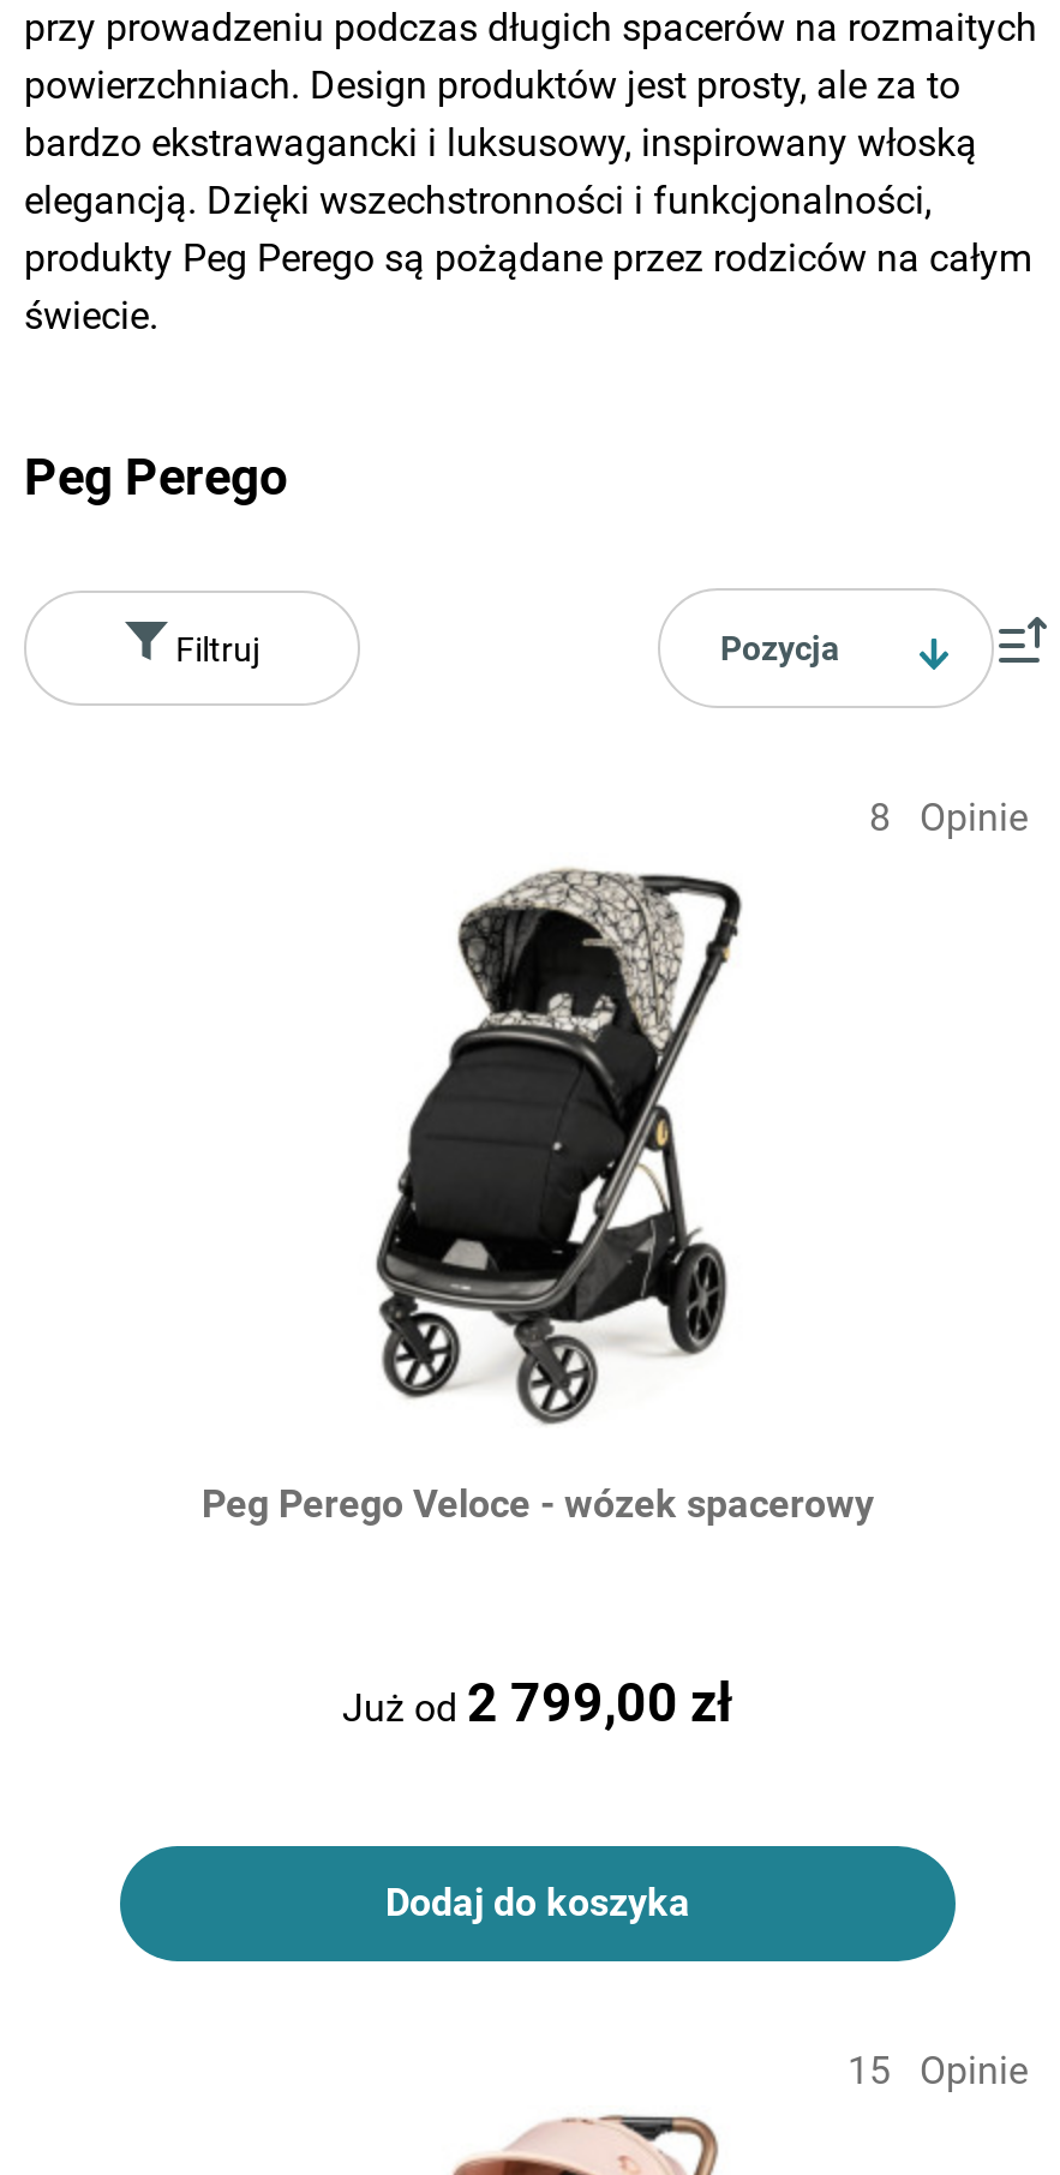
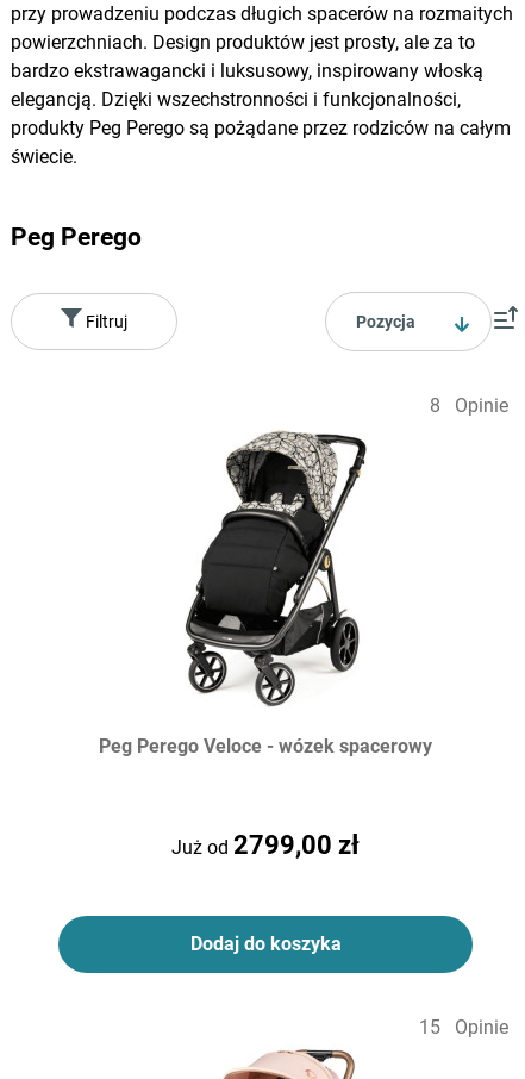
[342,1674,733,1734] Już od 2 799,00 zł -> [171,830,360,860] Już od 2799,00 zł

